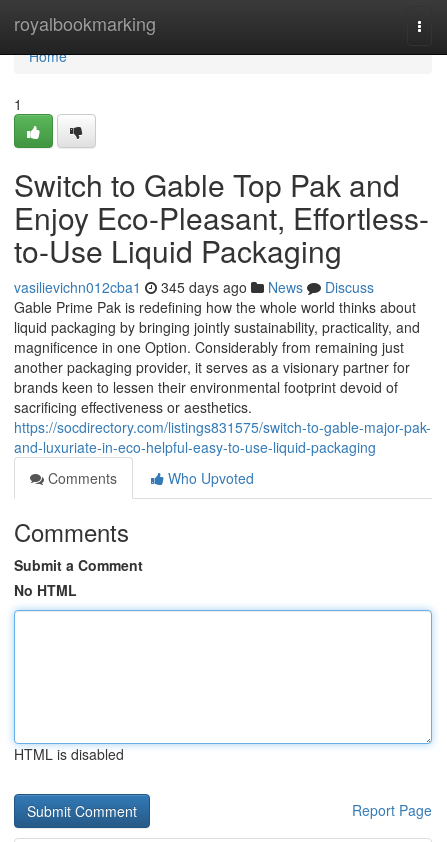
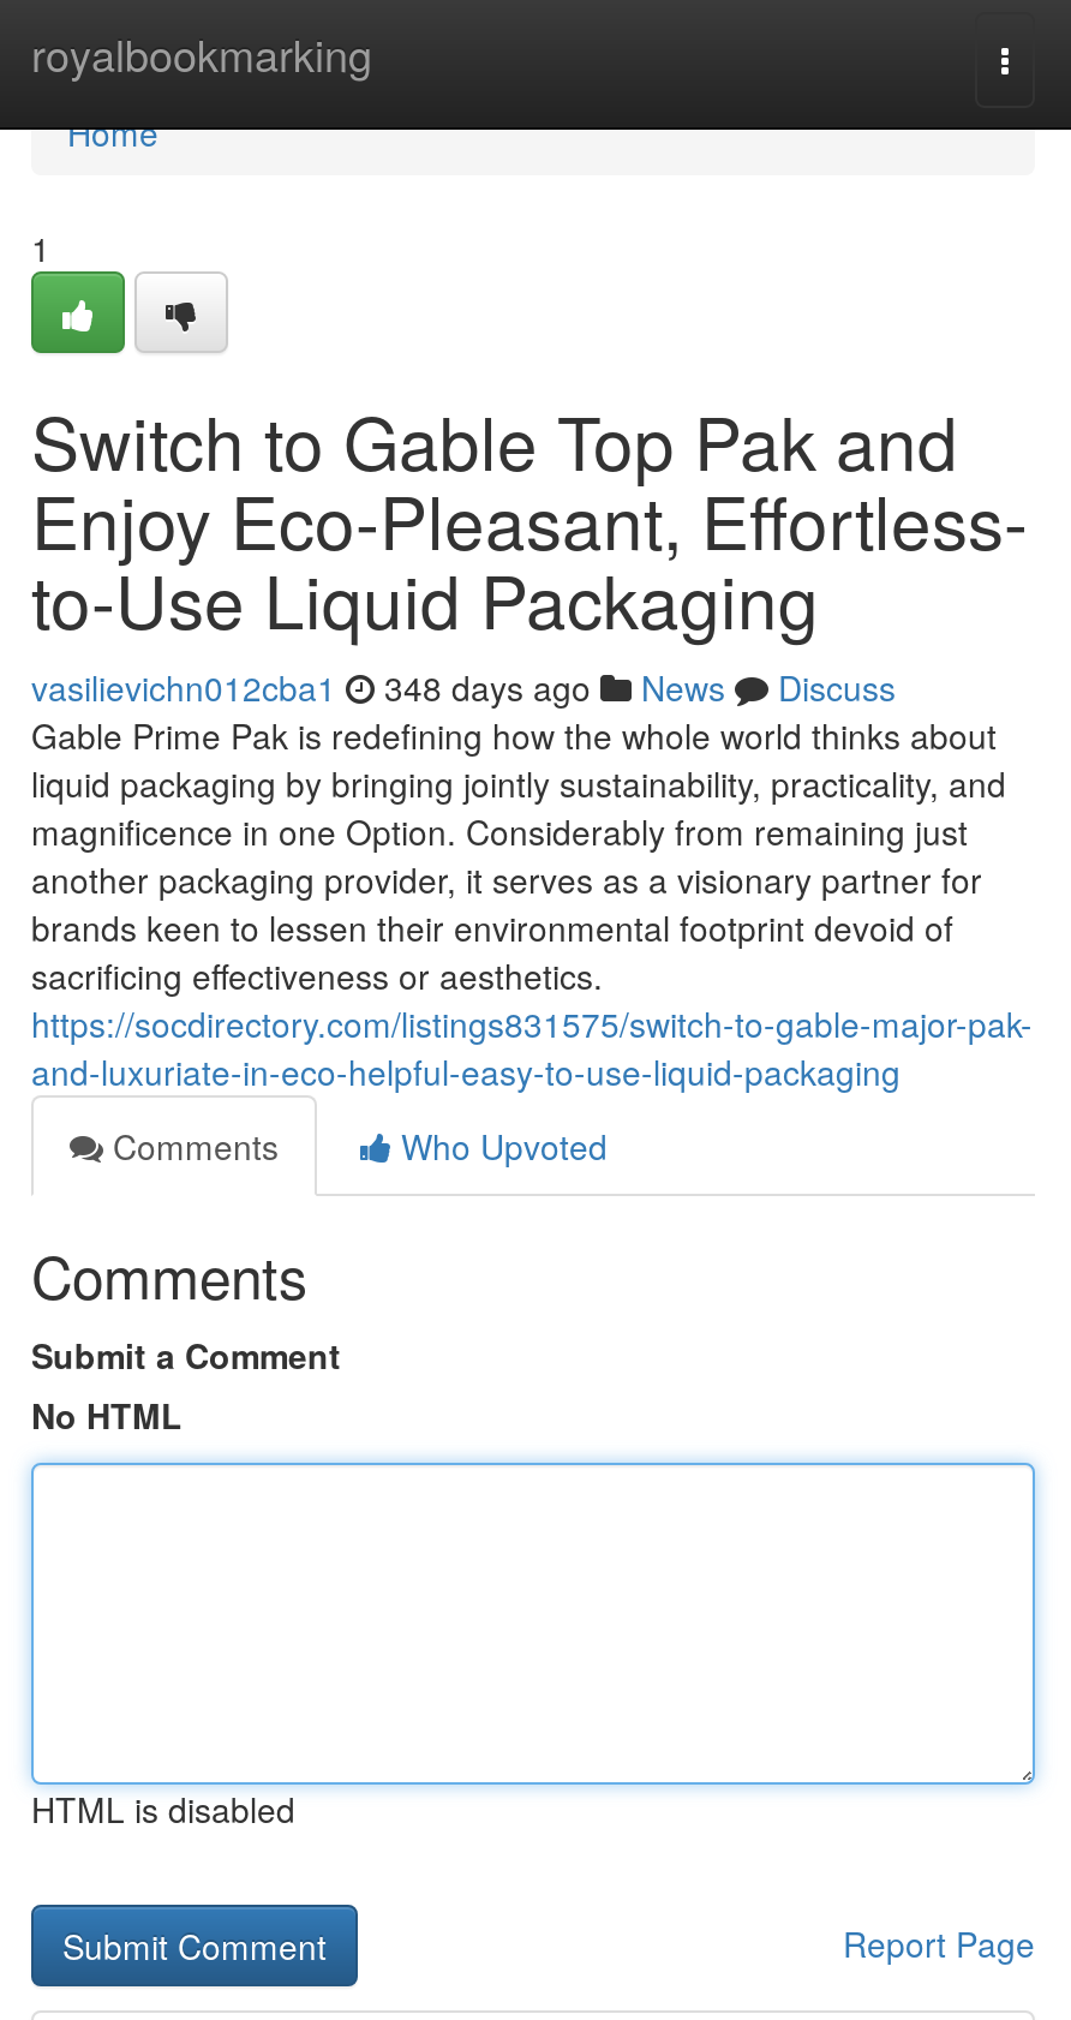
[14,277,374,297] vasilievichn012cba1 345 days ago News Discuss -> [31,663,896,711] vasilievichn012cba1 348 days ago News Discuss

